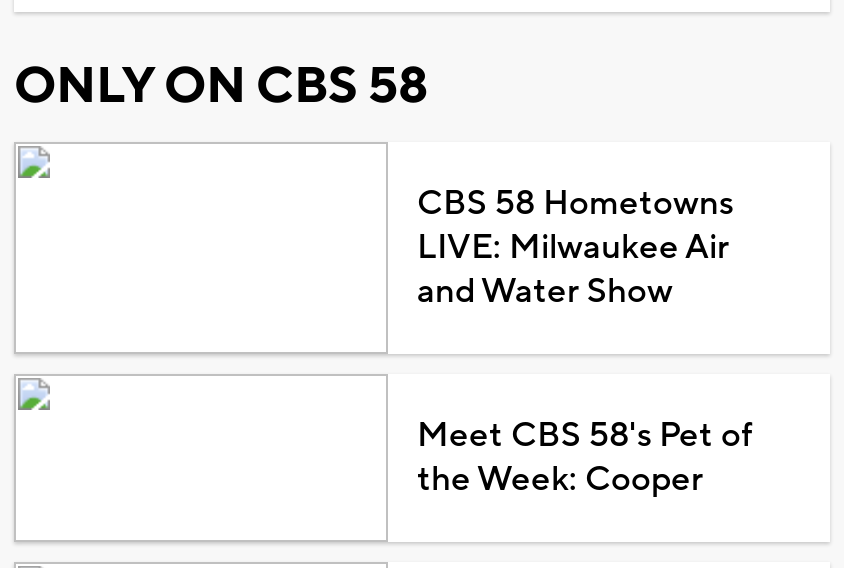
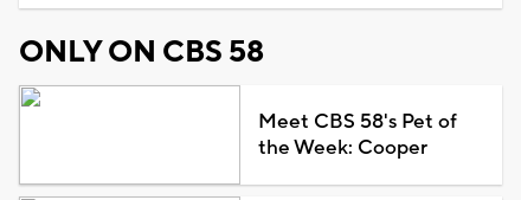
[417,181,733,313] CBS 58 Hometowns | LIVE: Milwaukee Air | and Water Show -> none

